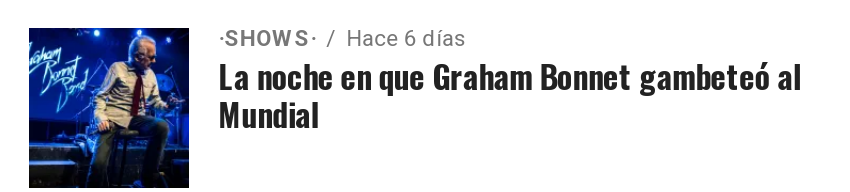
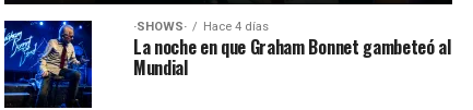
[218,26,466,52] ·SHOWS· Hace 6 días -> [133,20,269,34] ·SHOWS· Hace 4 días

